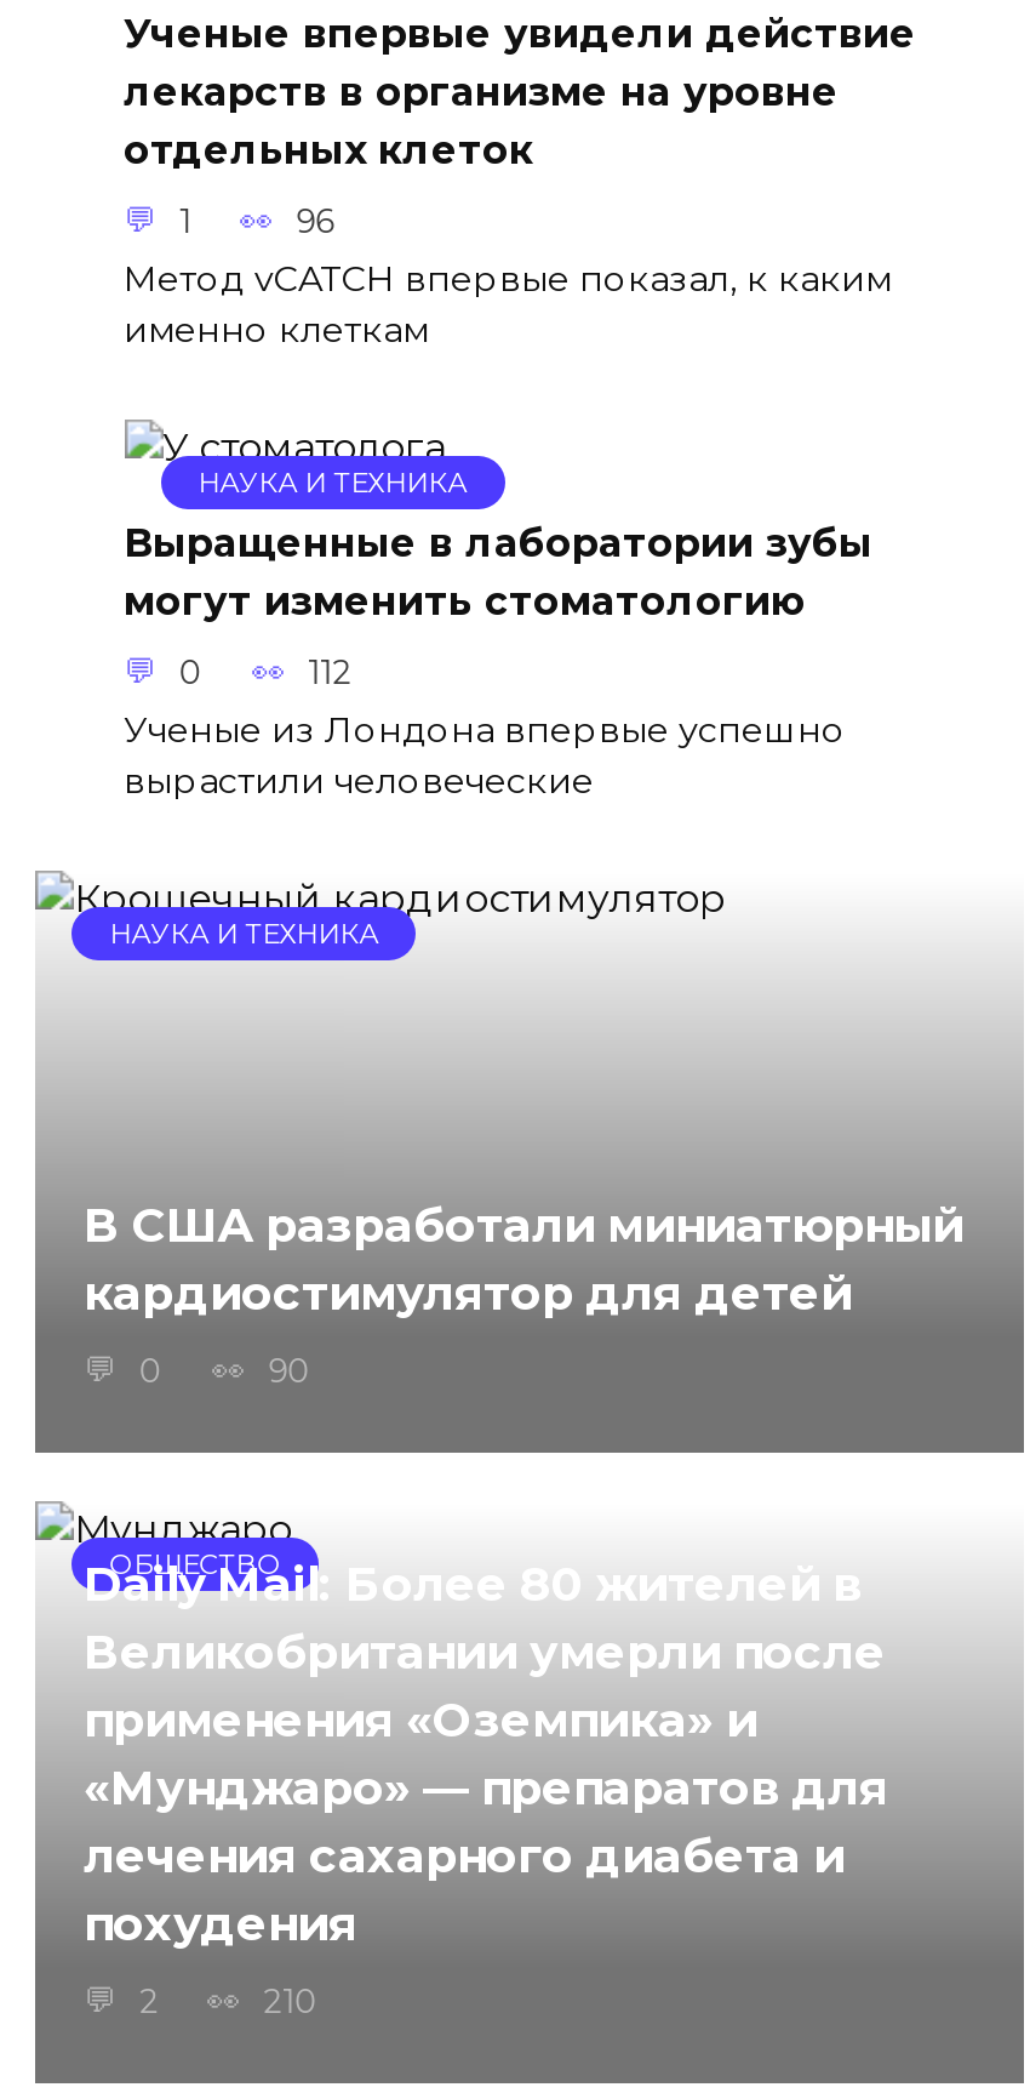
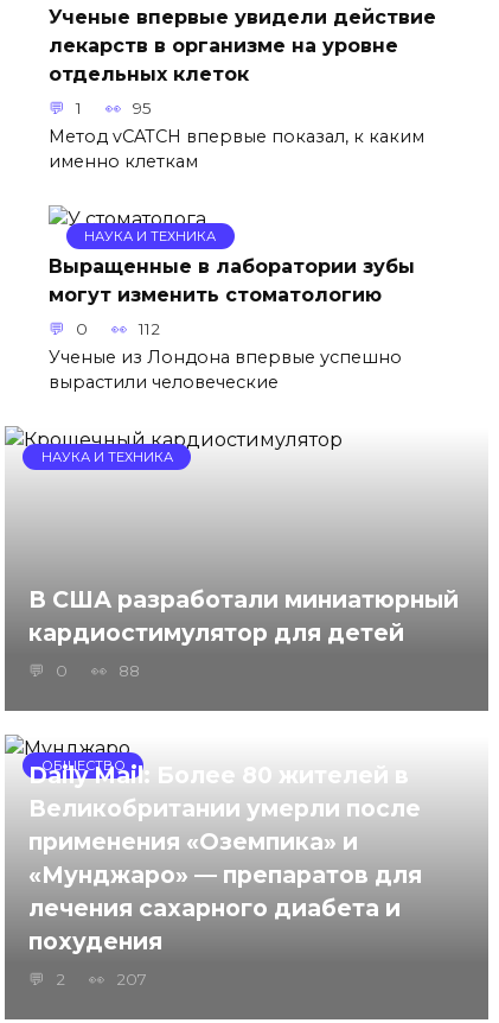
[296,201,335,239] 96 -> [132,98,151,117] 95
[268,1350,312,1389] 90 -> [119,661,140,680] 88
[263,1981,319,2020] 210 -> [116,969,147,988] 207

